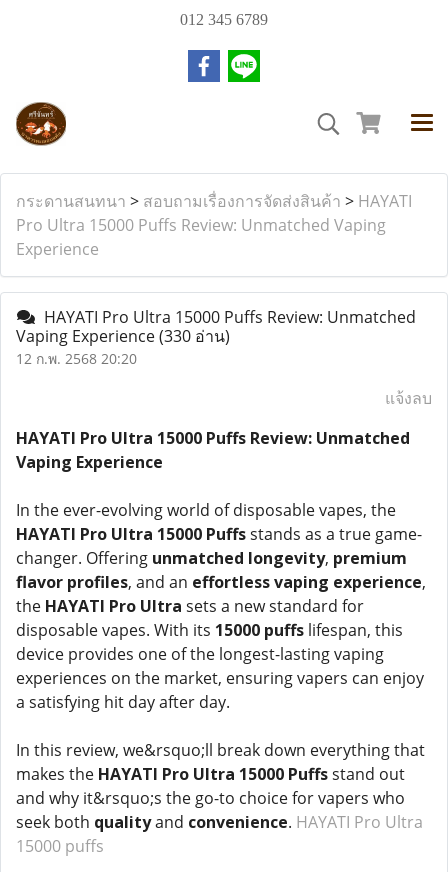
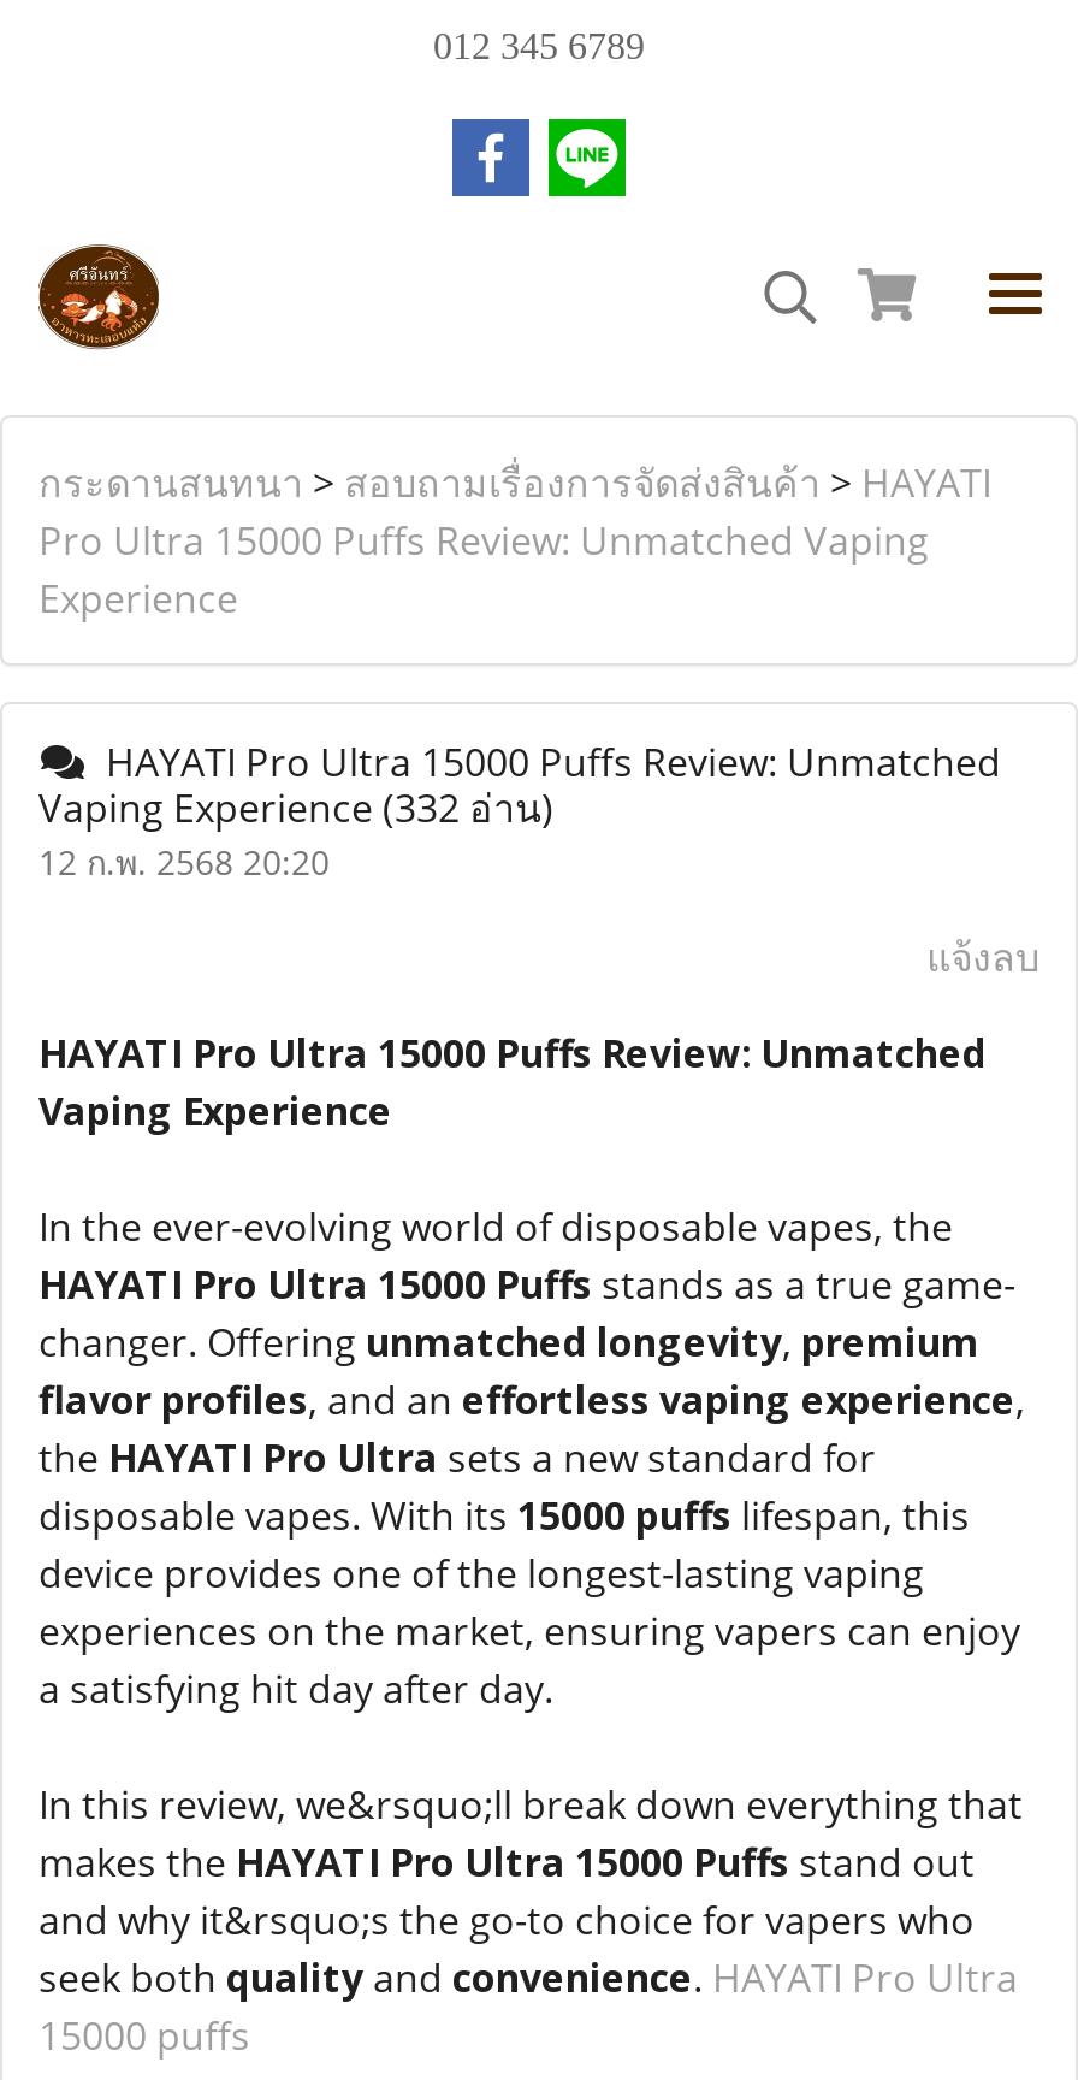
[16,325,230,347] Vaping Experience (330 อ่าน) -> [38,781,553,834] Vaping Experience (332 อ่าน)

